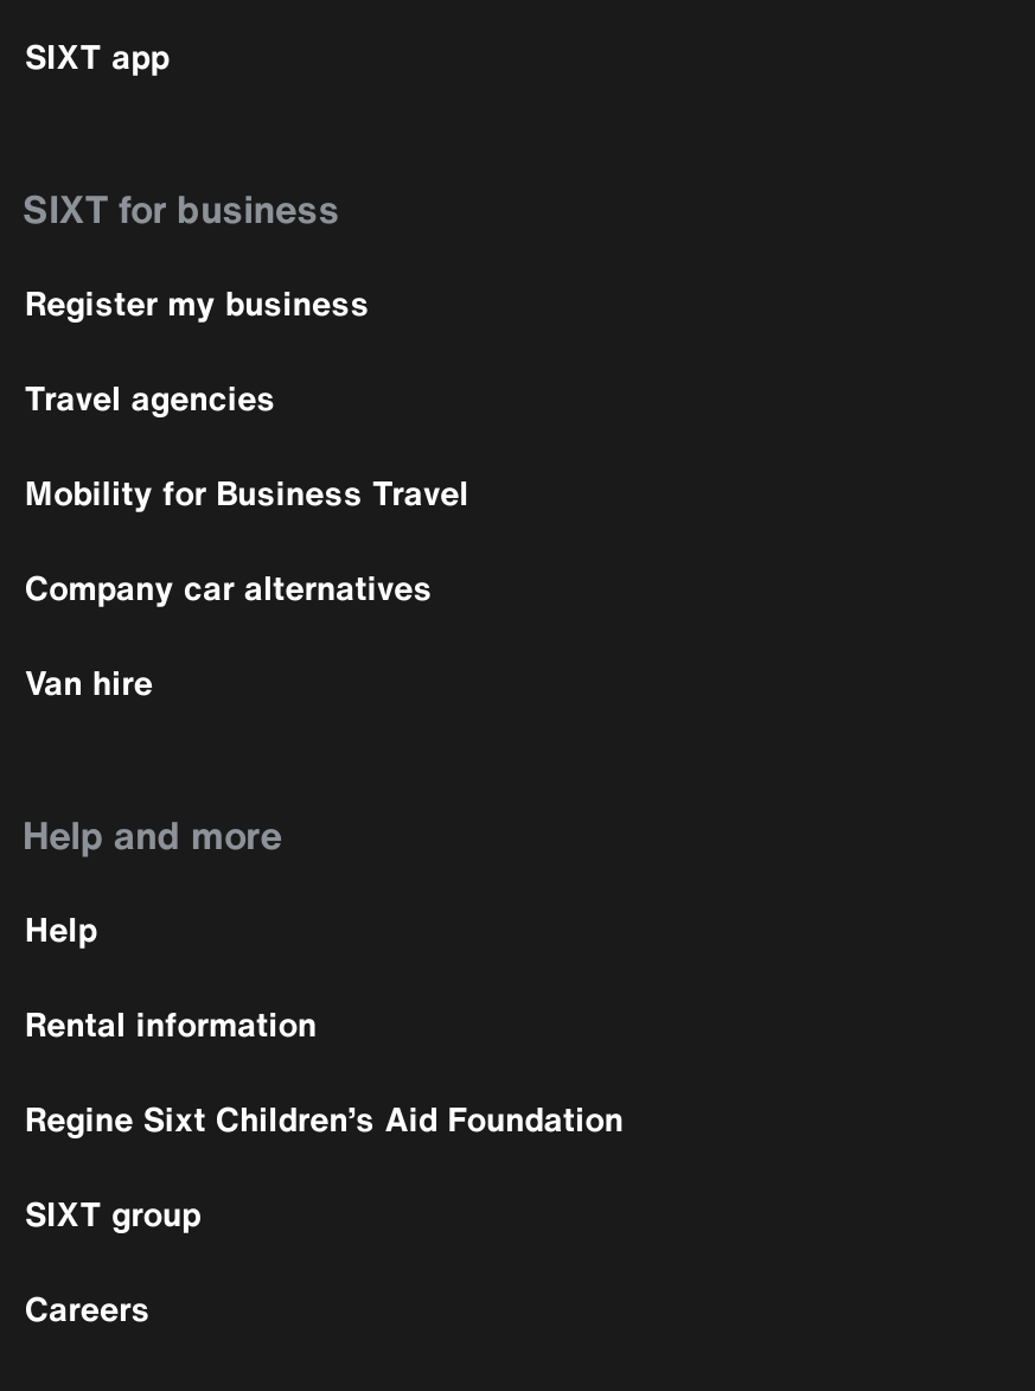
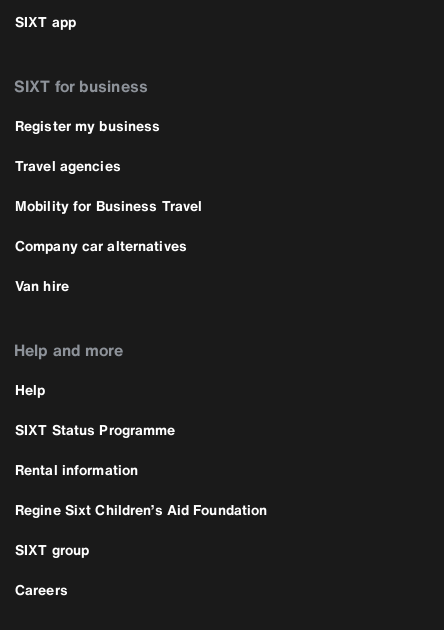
none -> [15,419,175,440] SIXT Status Programme

